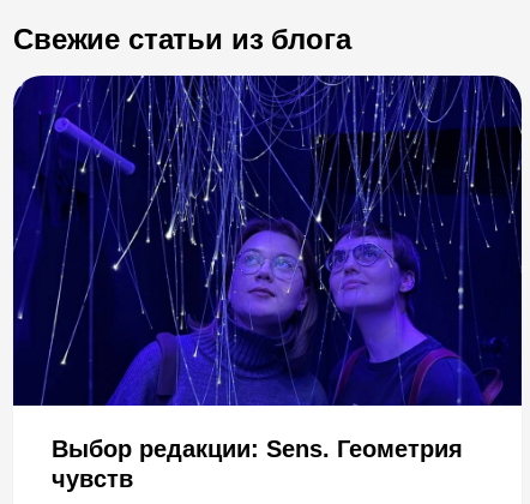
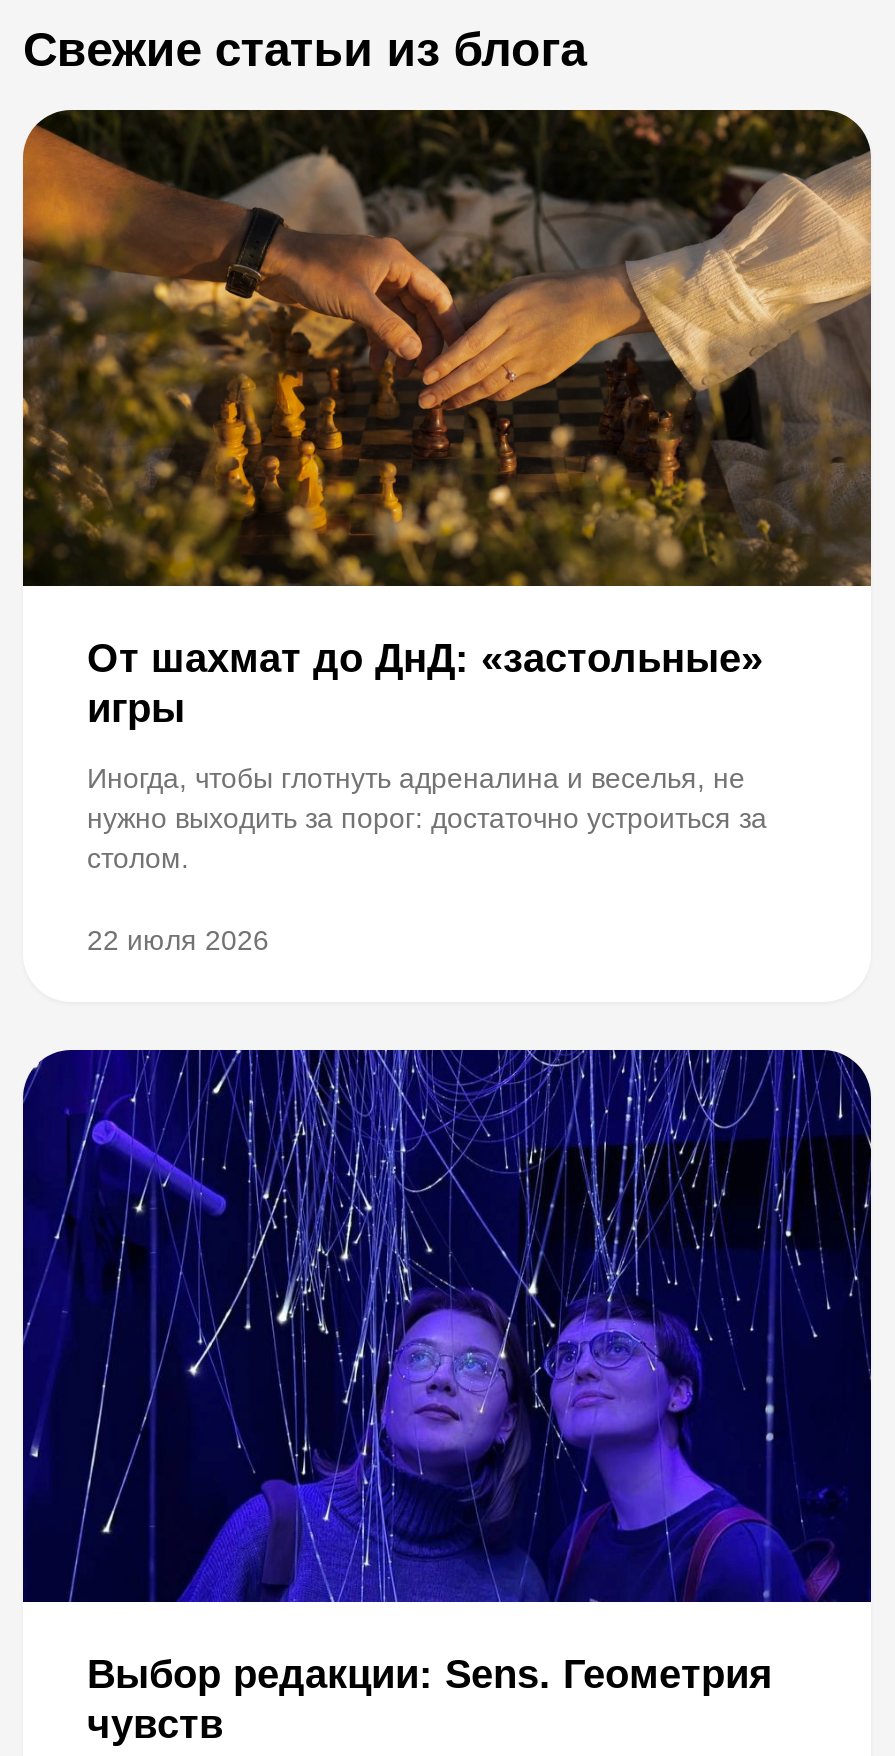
none -> [21,107,873,956] [image] | От шахмат до ДнД: «застольные» | игры | Иногда, чтобы глотнуть адреналина и веселья, не | нужно выходить за порог: достаточно устроиться за | столом. | 22 июля 2026

